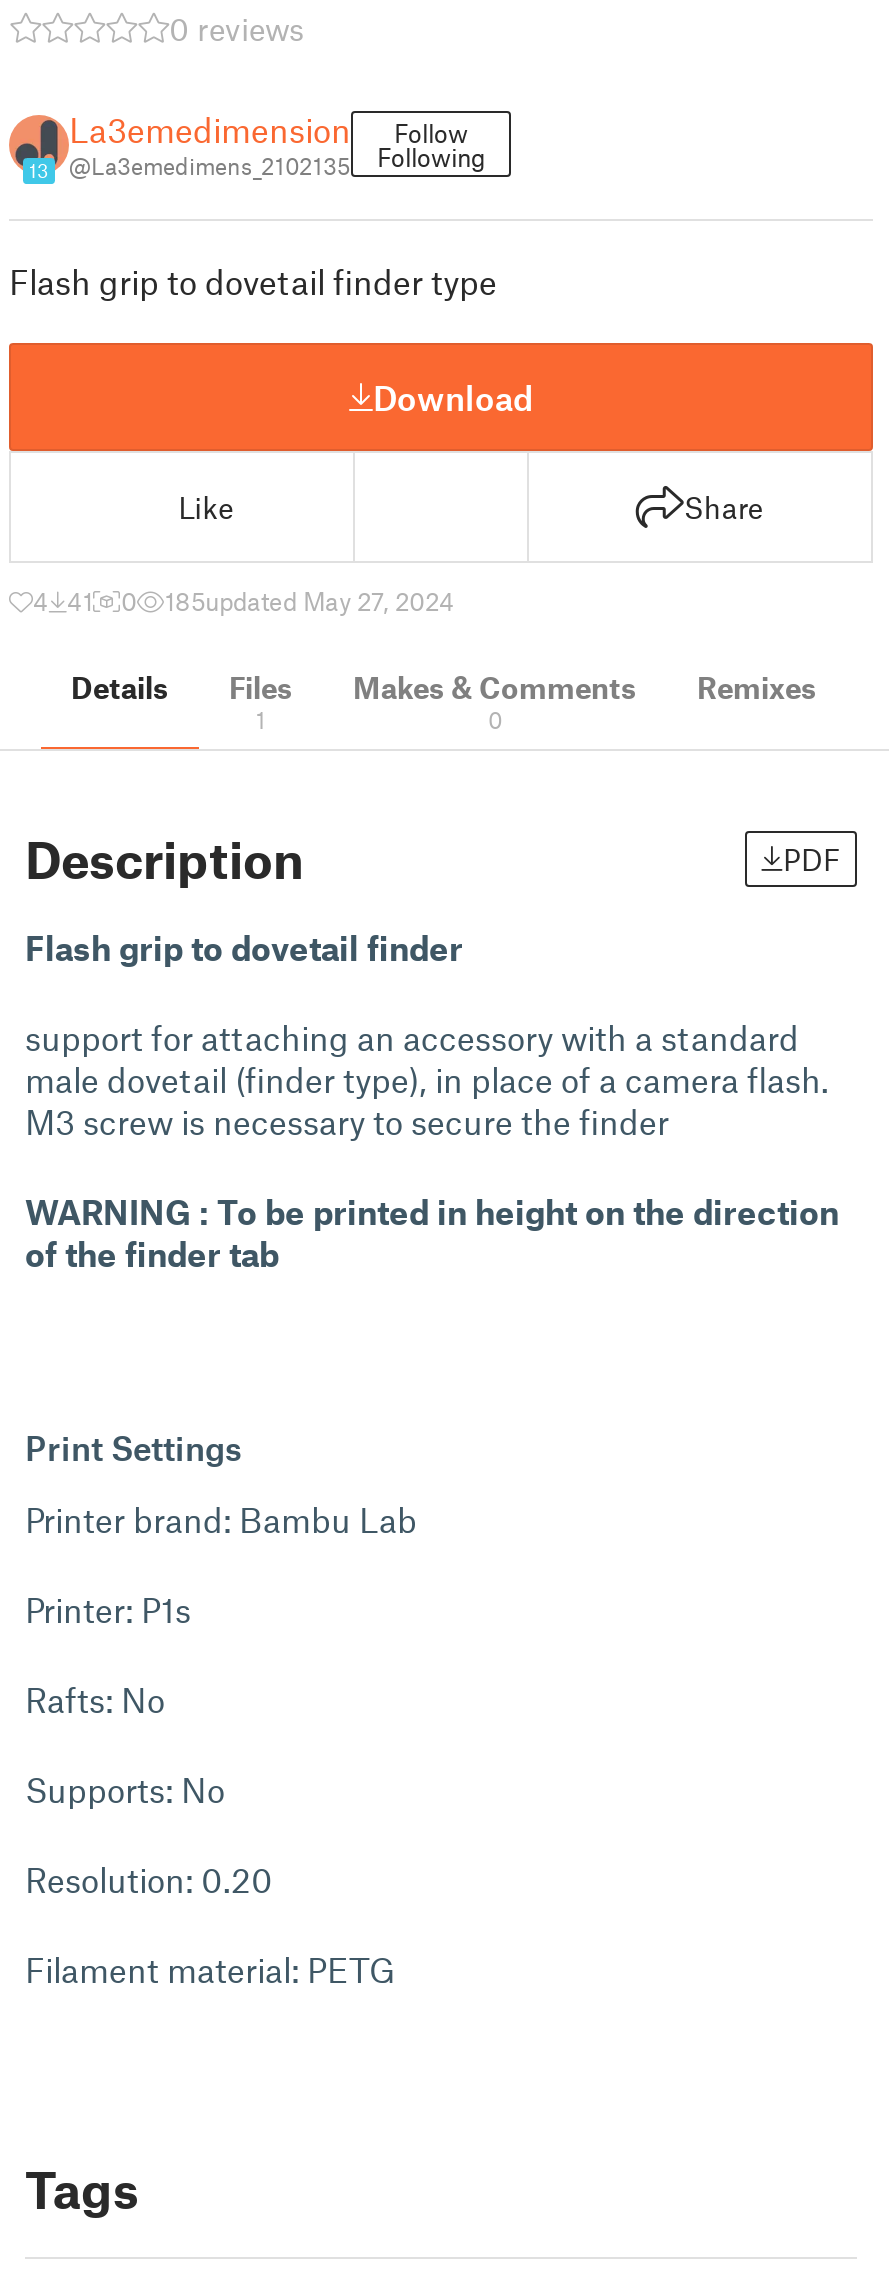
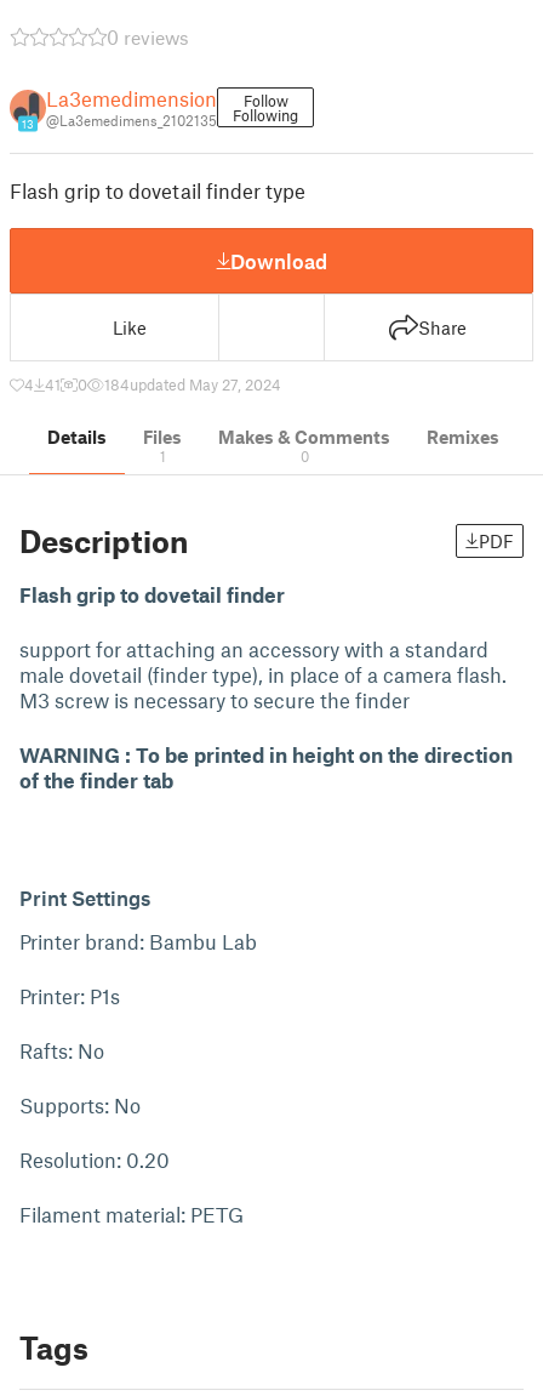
[165,585,455,617] 185updated May 27, 2024 -> [104,375,281,394] 184updated May 27, 2024

